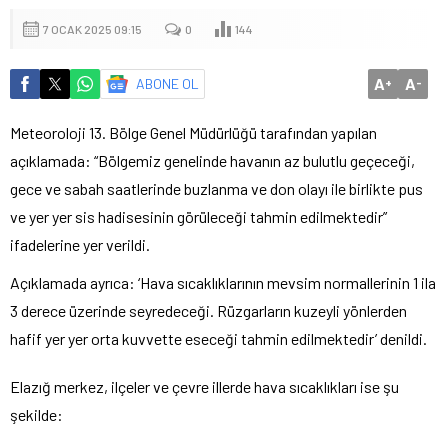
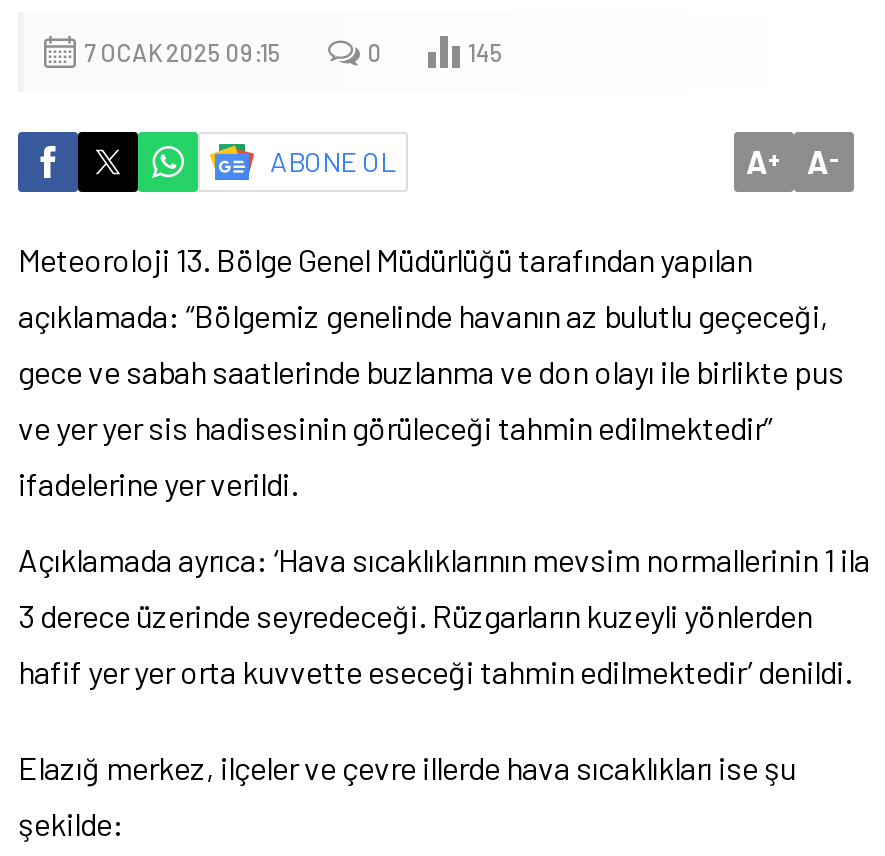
[235,22,253,36] 144 -> [468,38,504,66] 145

